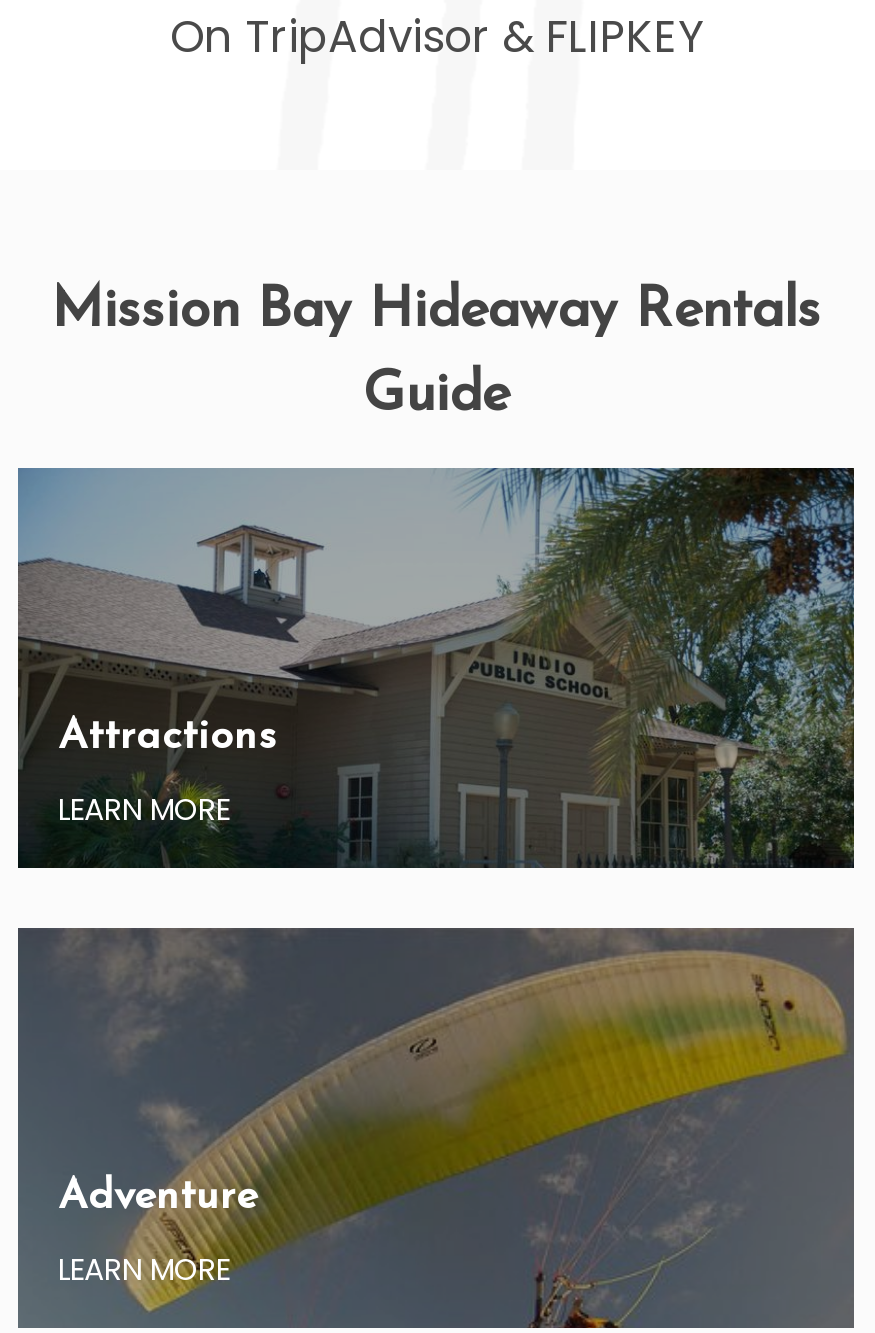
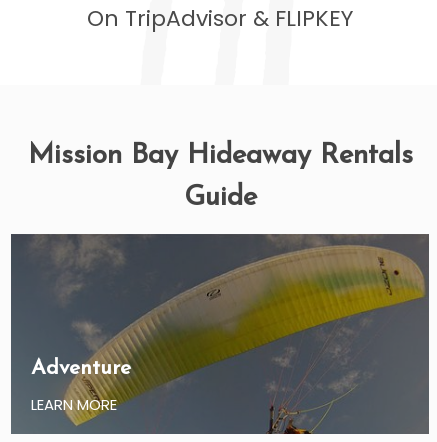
[18,468,854,870] [image] | Attractions | LEARN MORE -> none

